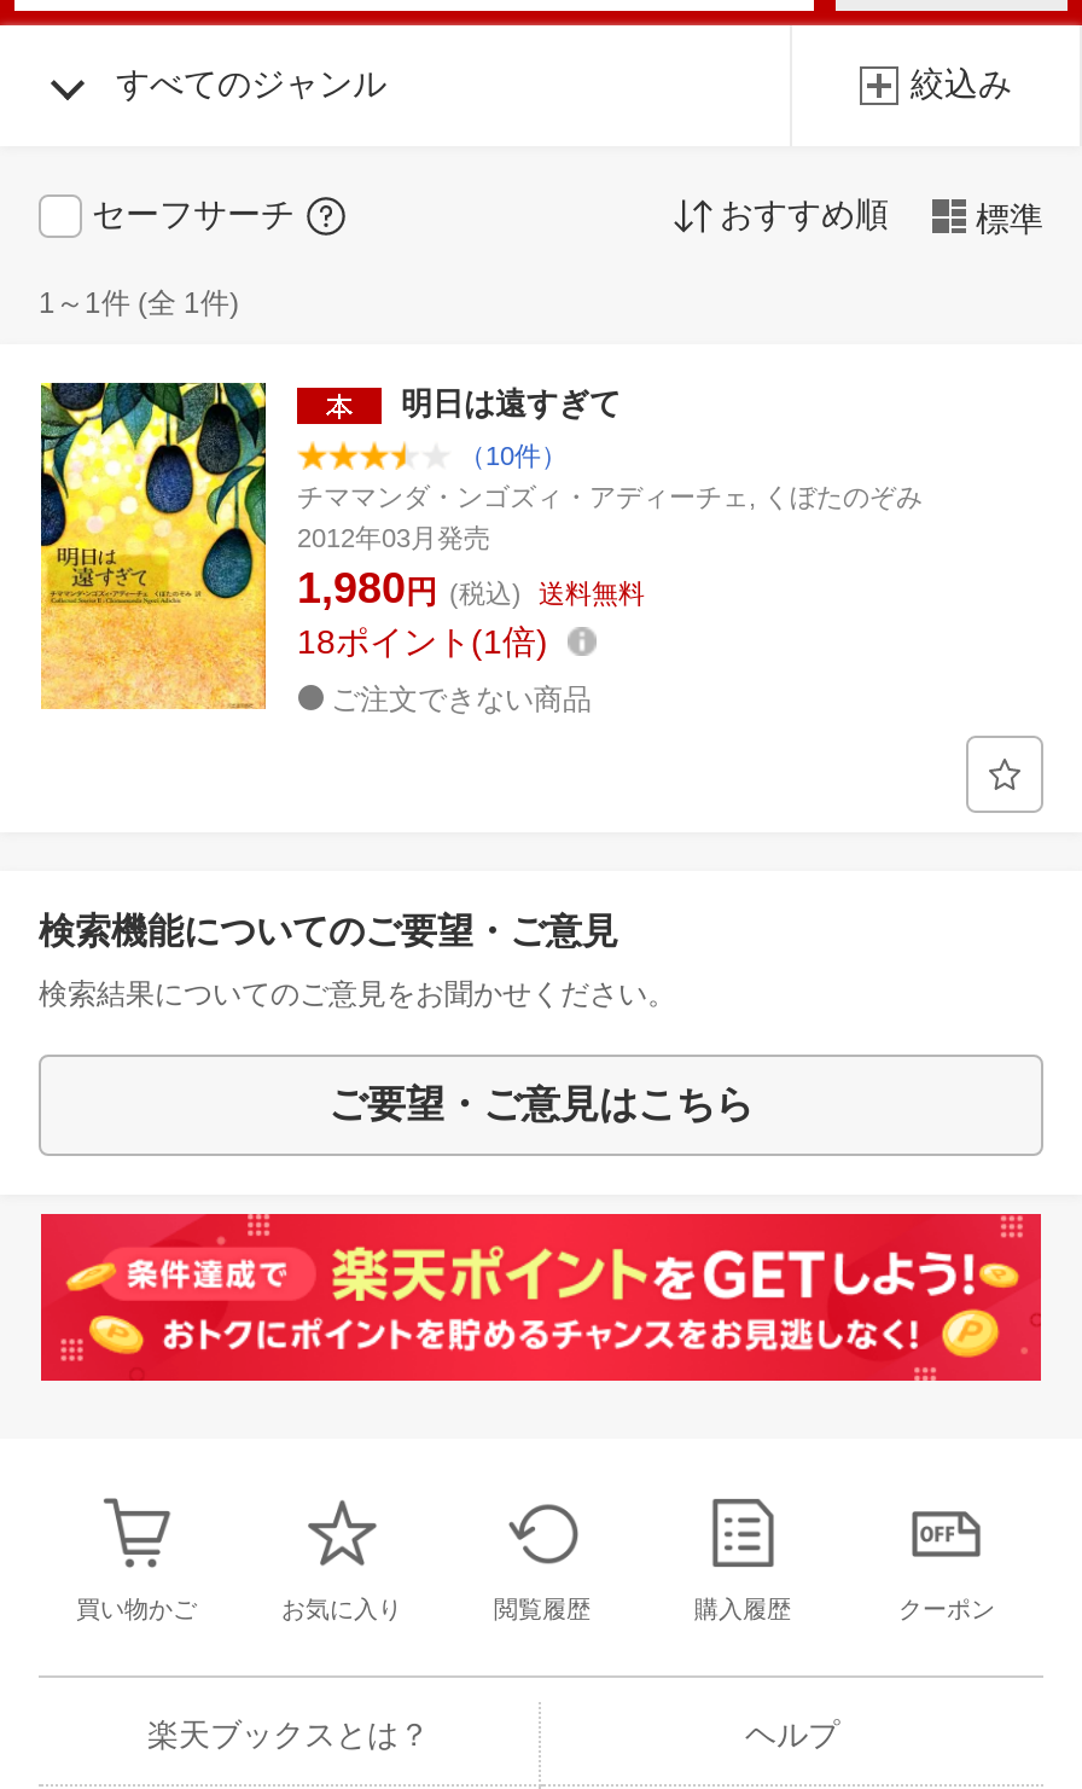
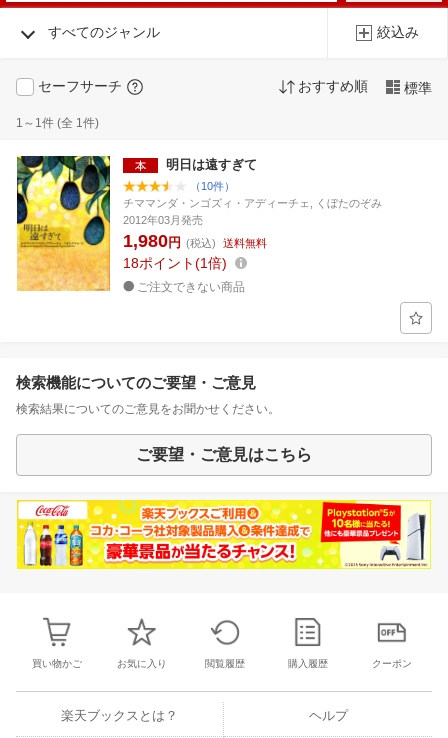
[39,1212,1043,1383] [image] -> [16,499,432,570] [image]

